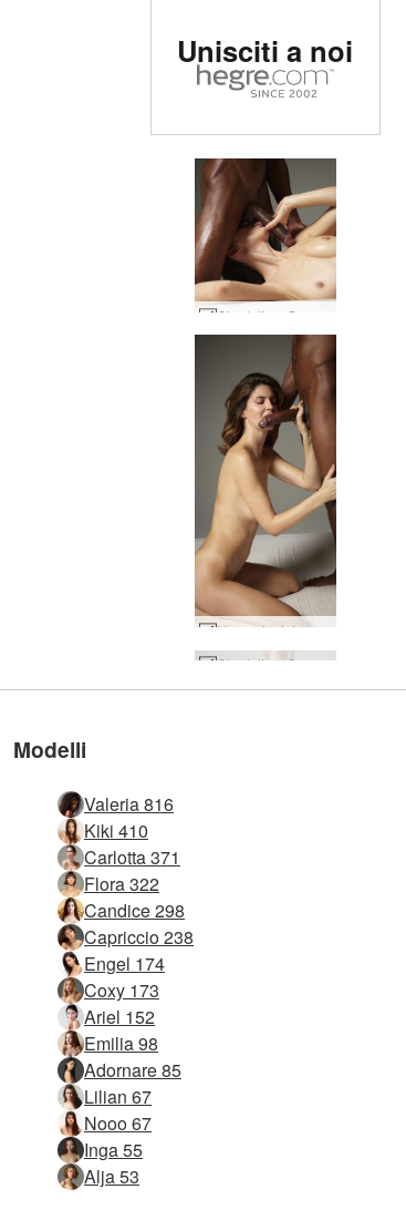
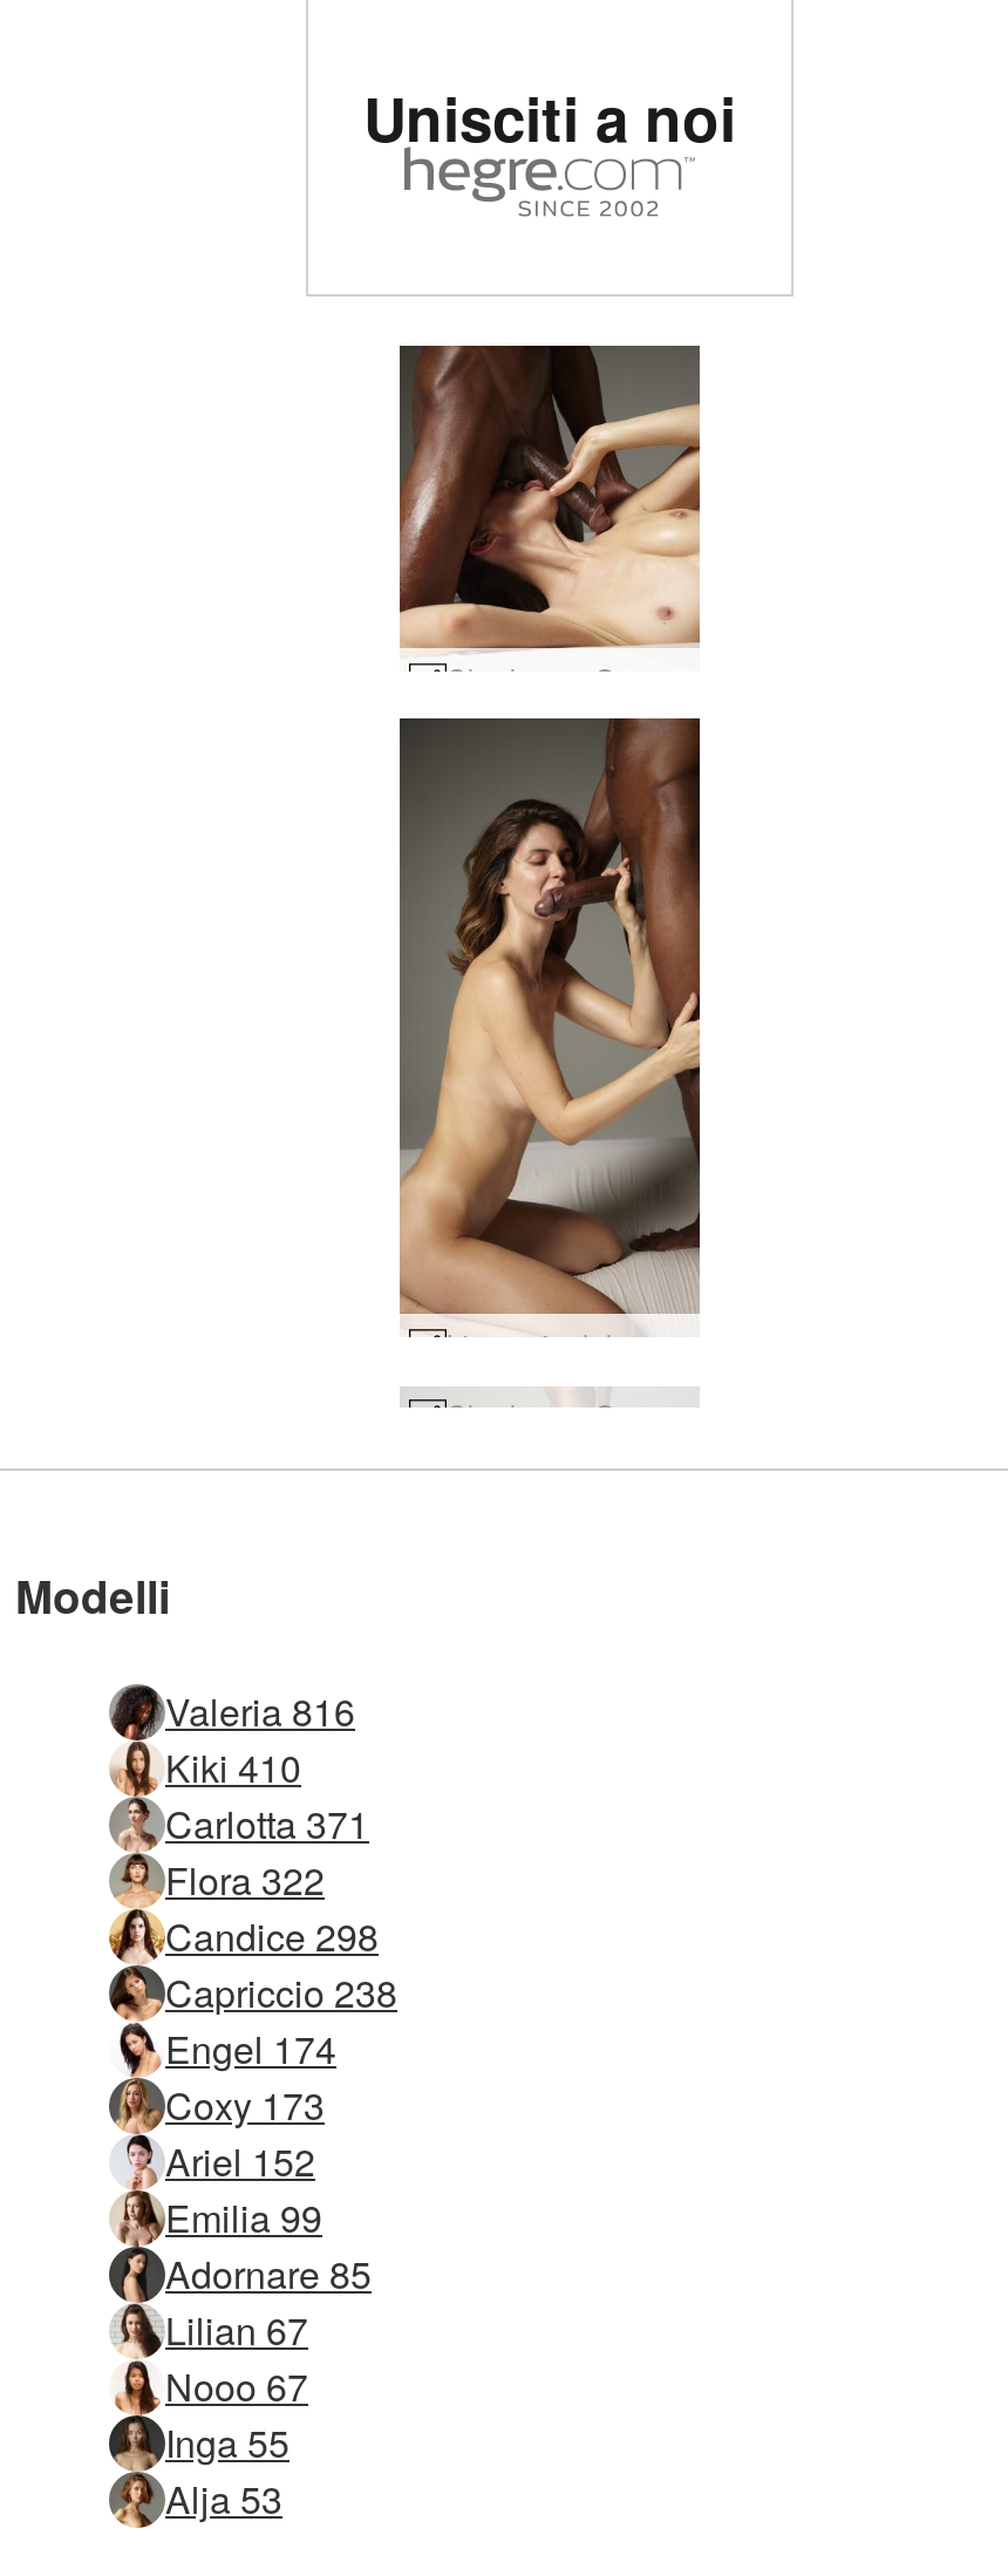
[84,1031,158,1056] Emilia 98 -> [165,2191,322,2245] Emilia 99

